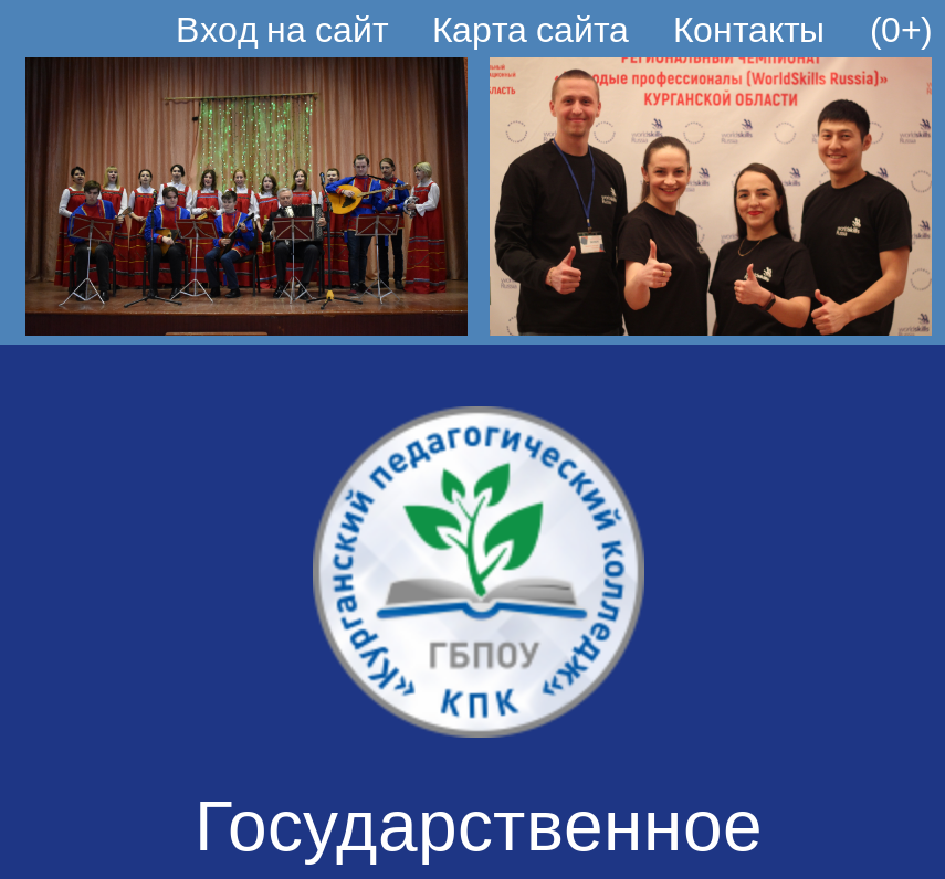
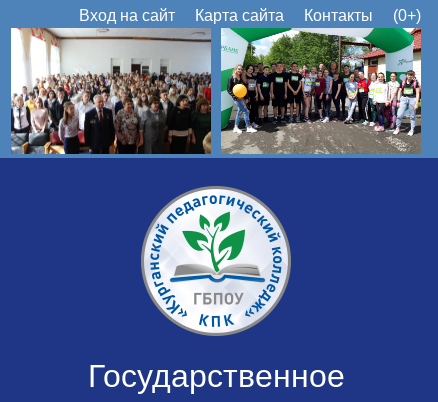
[23,55,470,338] [image] -> [10,27,212,155] [image]
[487,55,934,338] [image] -> [220,27,422,155] [image]

